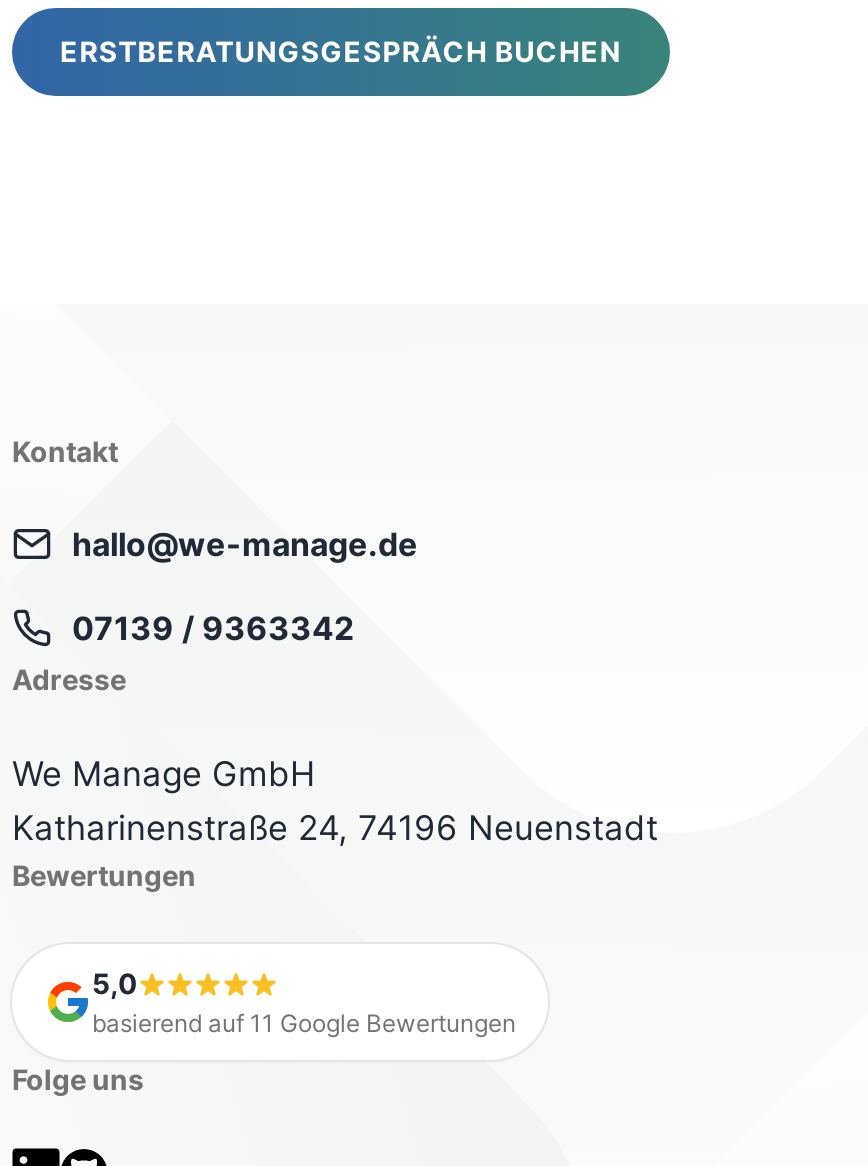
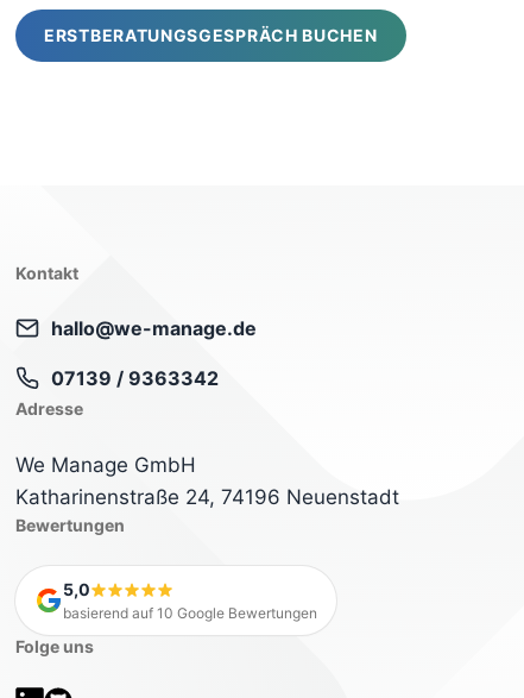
[92,1008,516,1038] basierend auf 11 Google Bewertungen -> [63,604,317,622] basierend auf 10 Google Bewertungen

